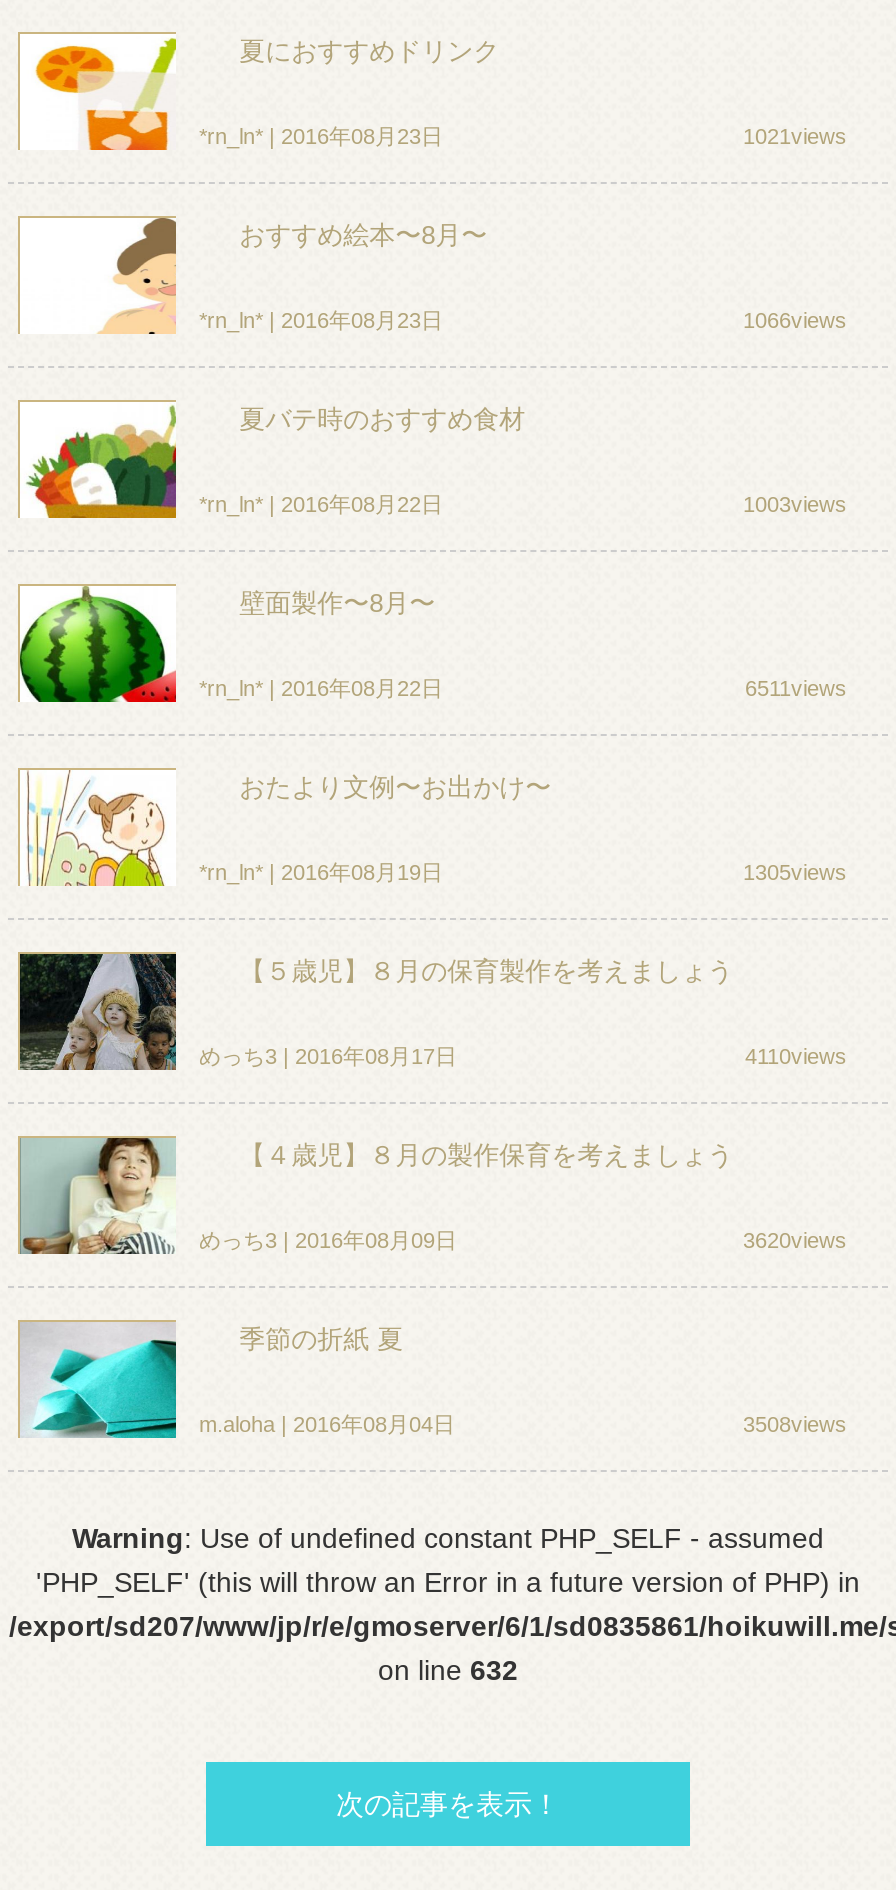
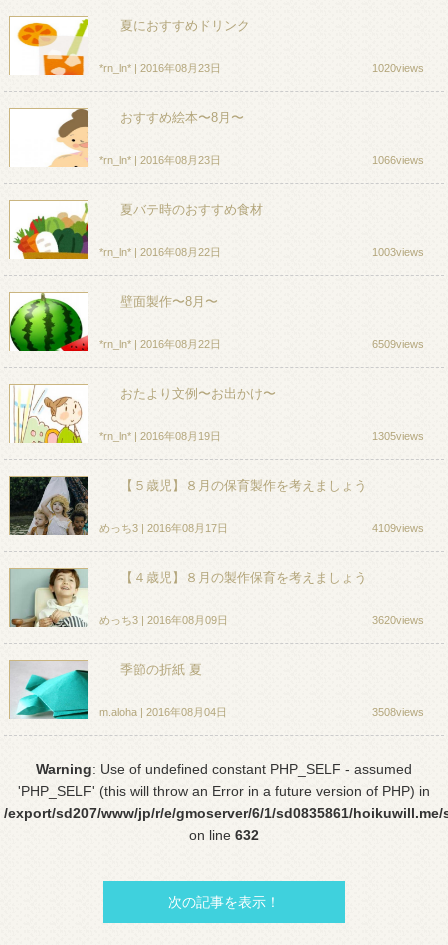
[743,124,847,148] 1021views -> [371,62,423,74] 1020views
[745,676,847,700] 6511views -> [371,338,423,350] 6509views
[745,1044,847,1068] 4110views -> [371,522,423,534] 4109views

